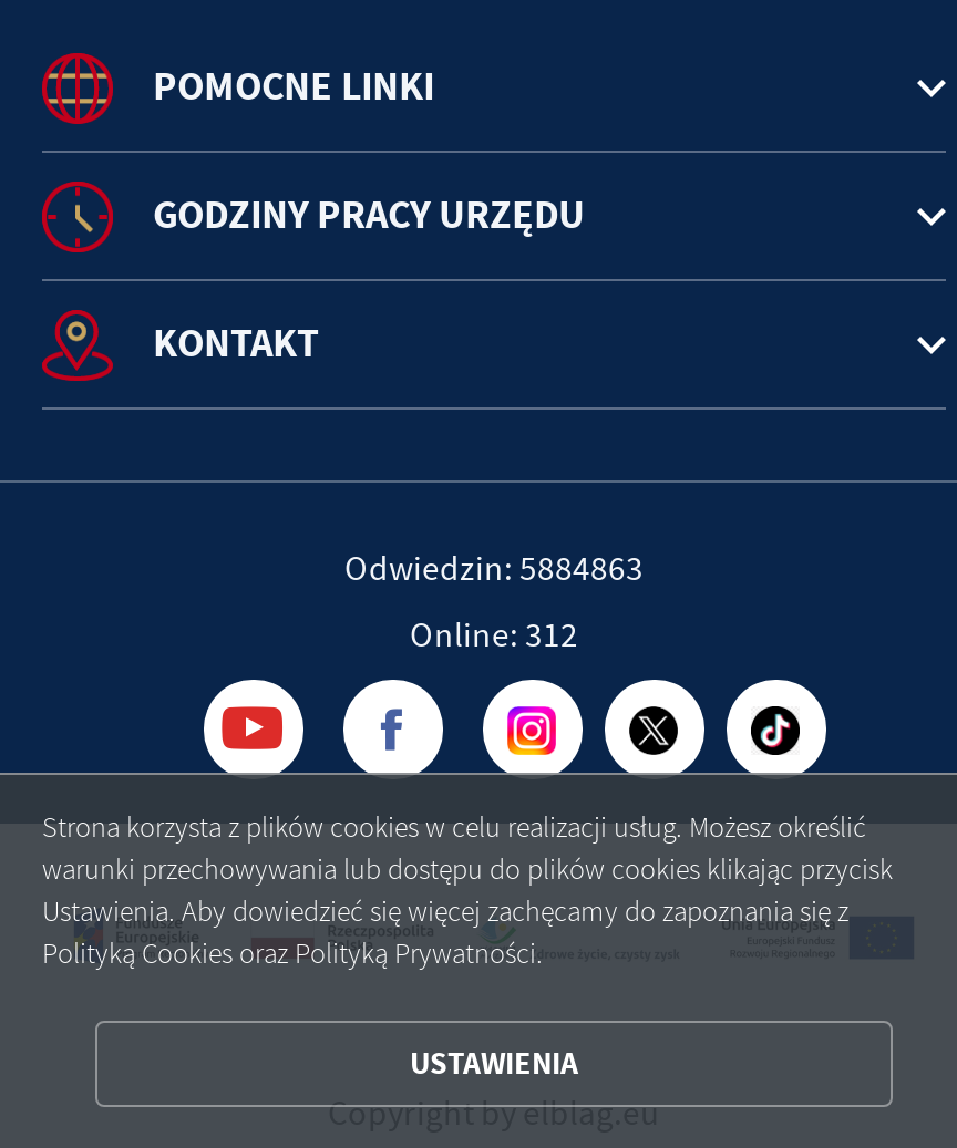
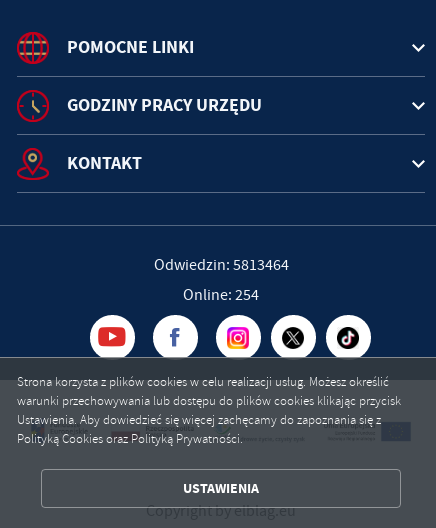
[344,548,644,592] Odwiedzin: 5884863 -> [153,255,288,275] Odwiedzin: 5813464
[410,614,578,659] Online: 312 -> [183,285,259,305] Online: 254

